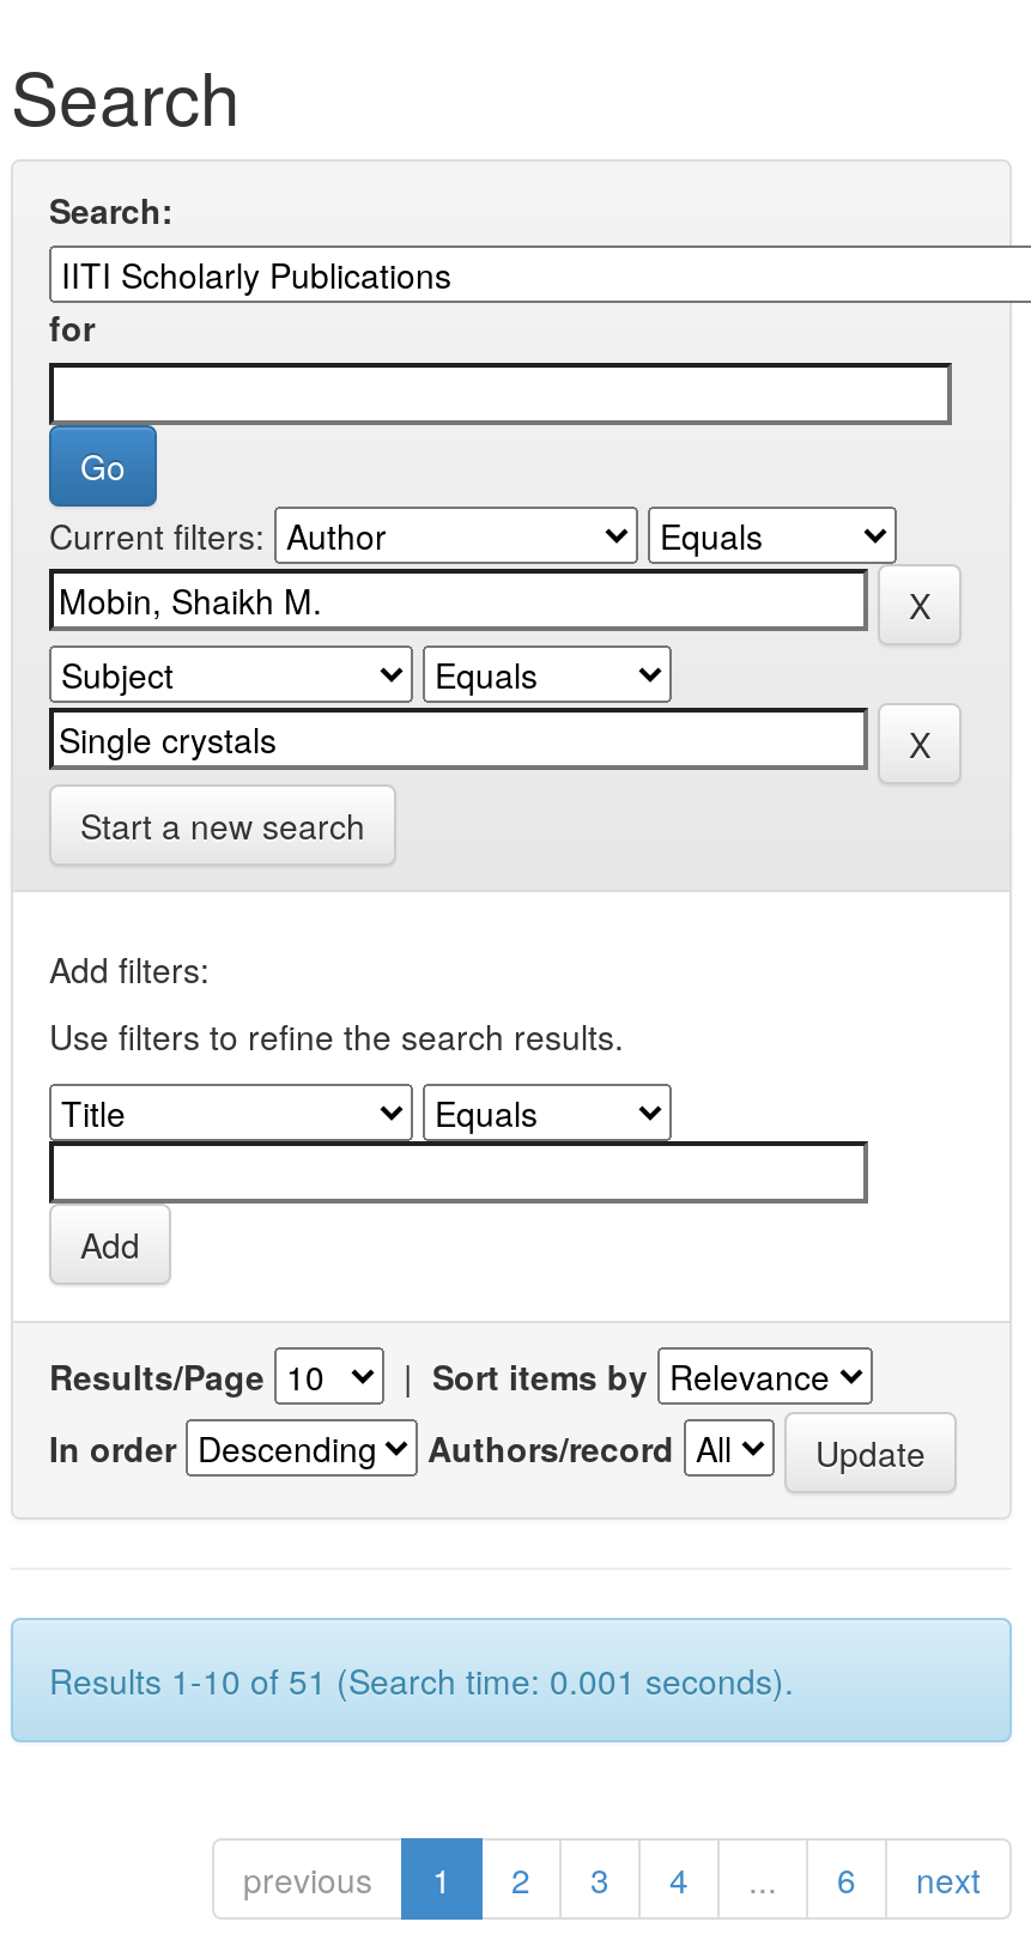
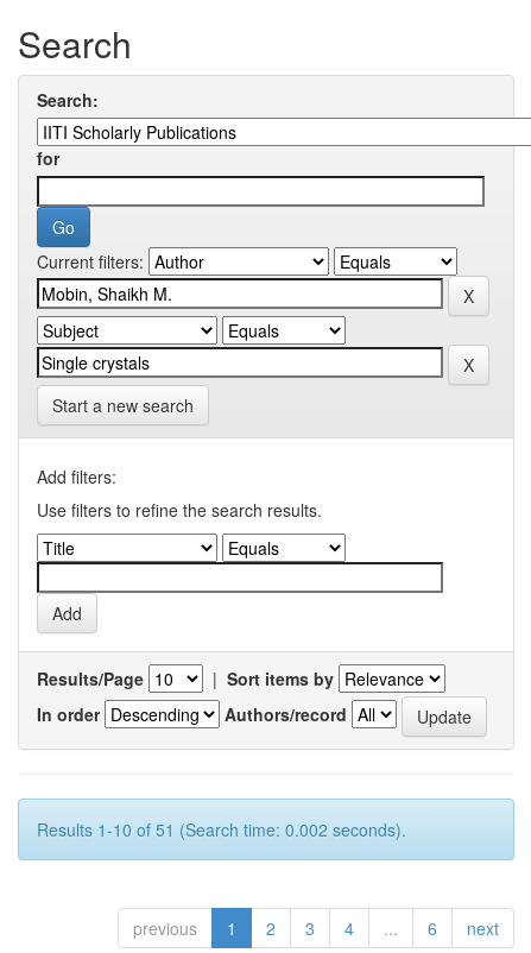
[49,1656,794,1704] Results 1-10 of 51 (Search time: 0.001 seconds). -> [37,818,406,841] Results 1-10 of 51 (Search time: 0.002 seconds).

